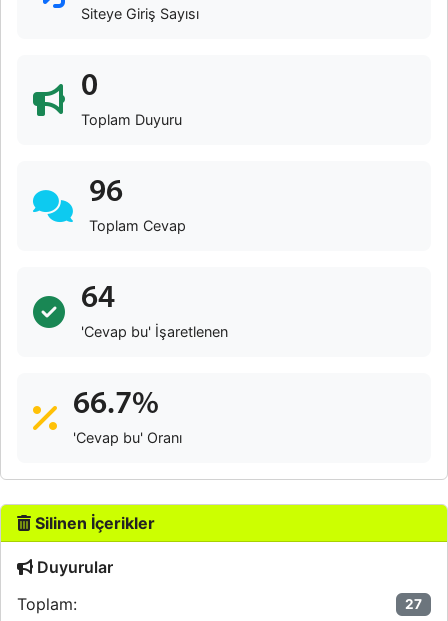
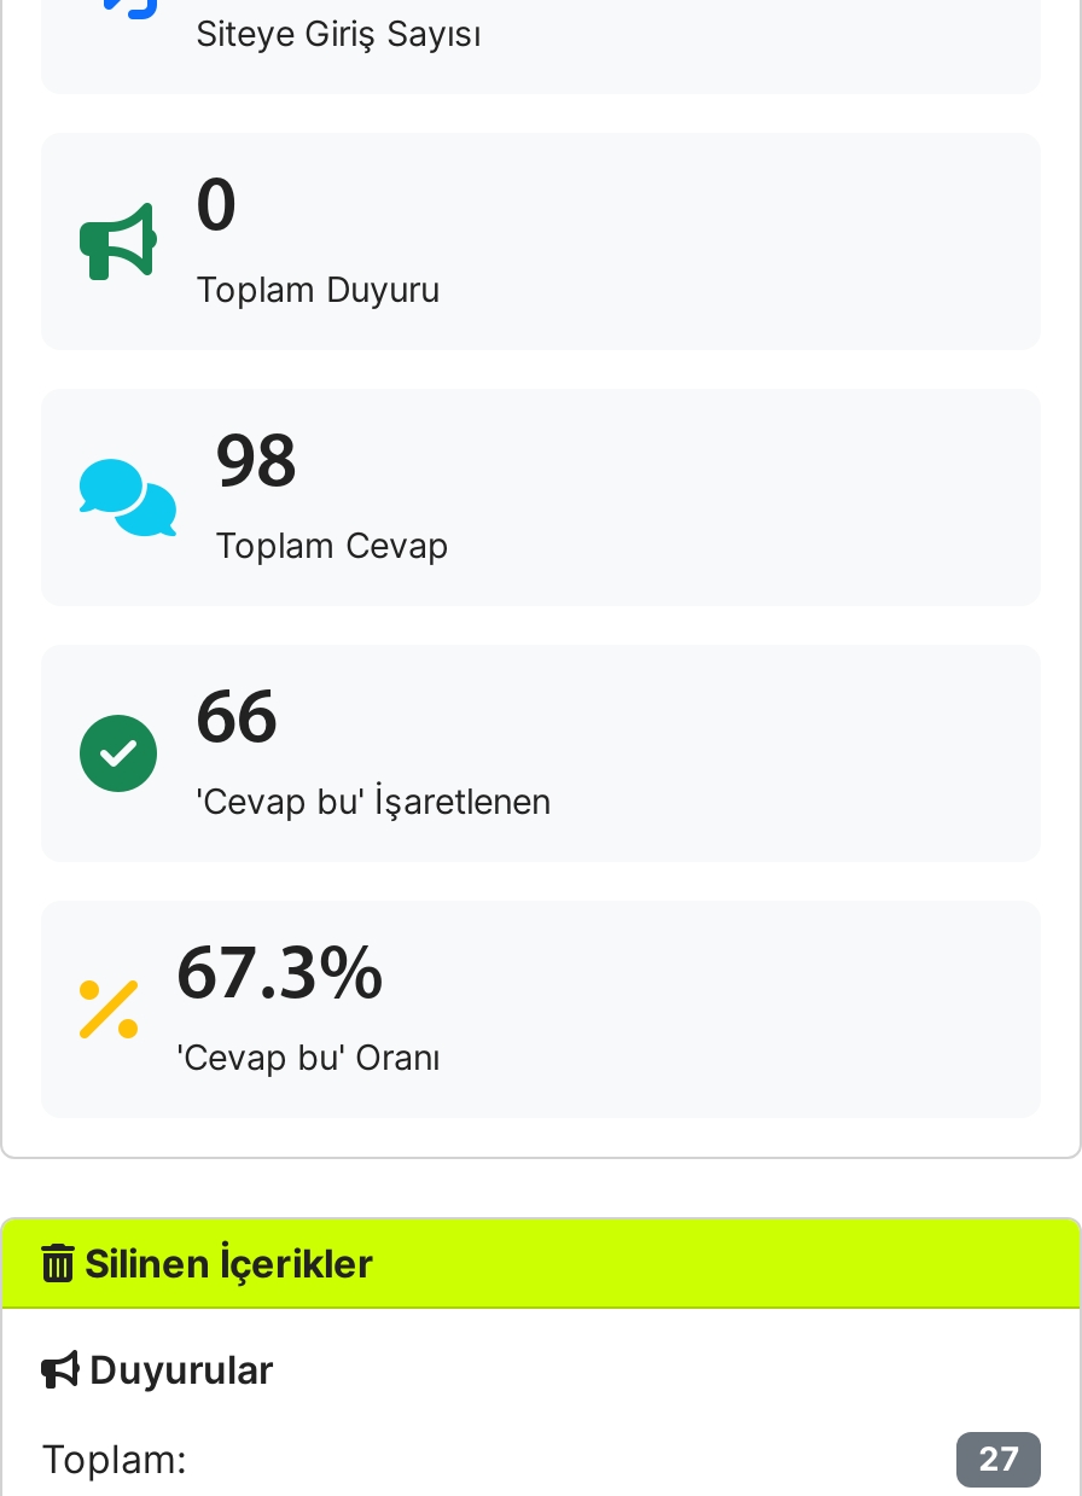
[89,177,123,209] 96 -> [215,427,297,505] 98
[81,283,115,315] 64 -> [196,683,278,761] 66
[73,389,159,421] 66.7% -> [176,939,384,1017] 67.3%

